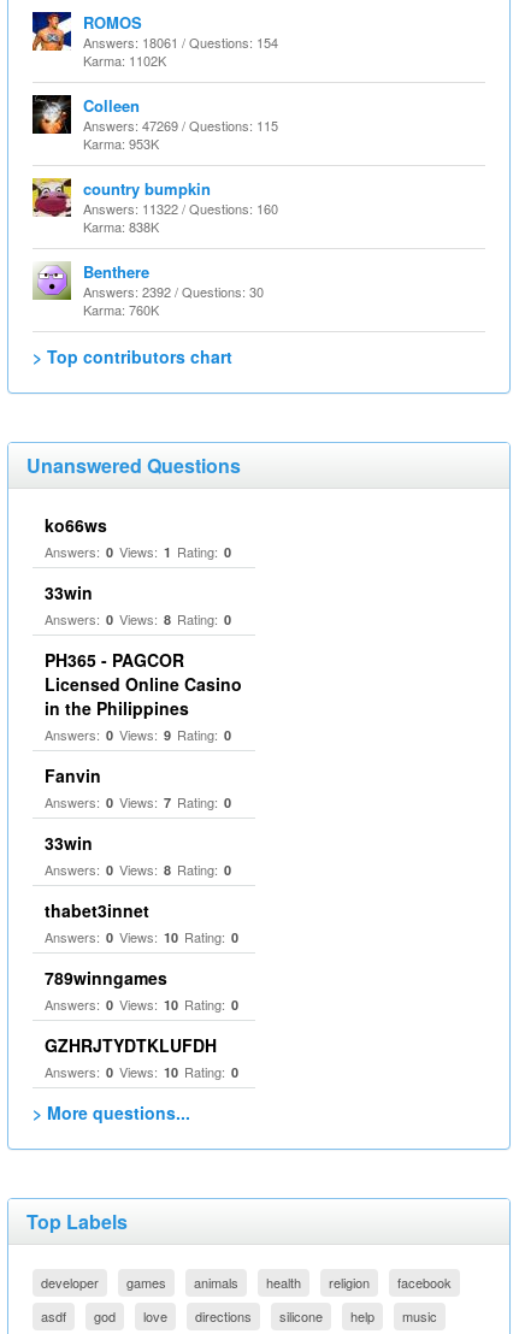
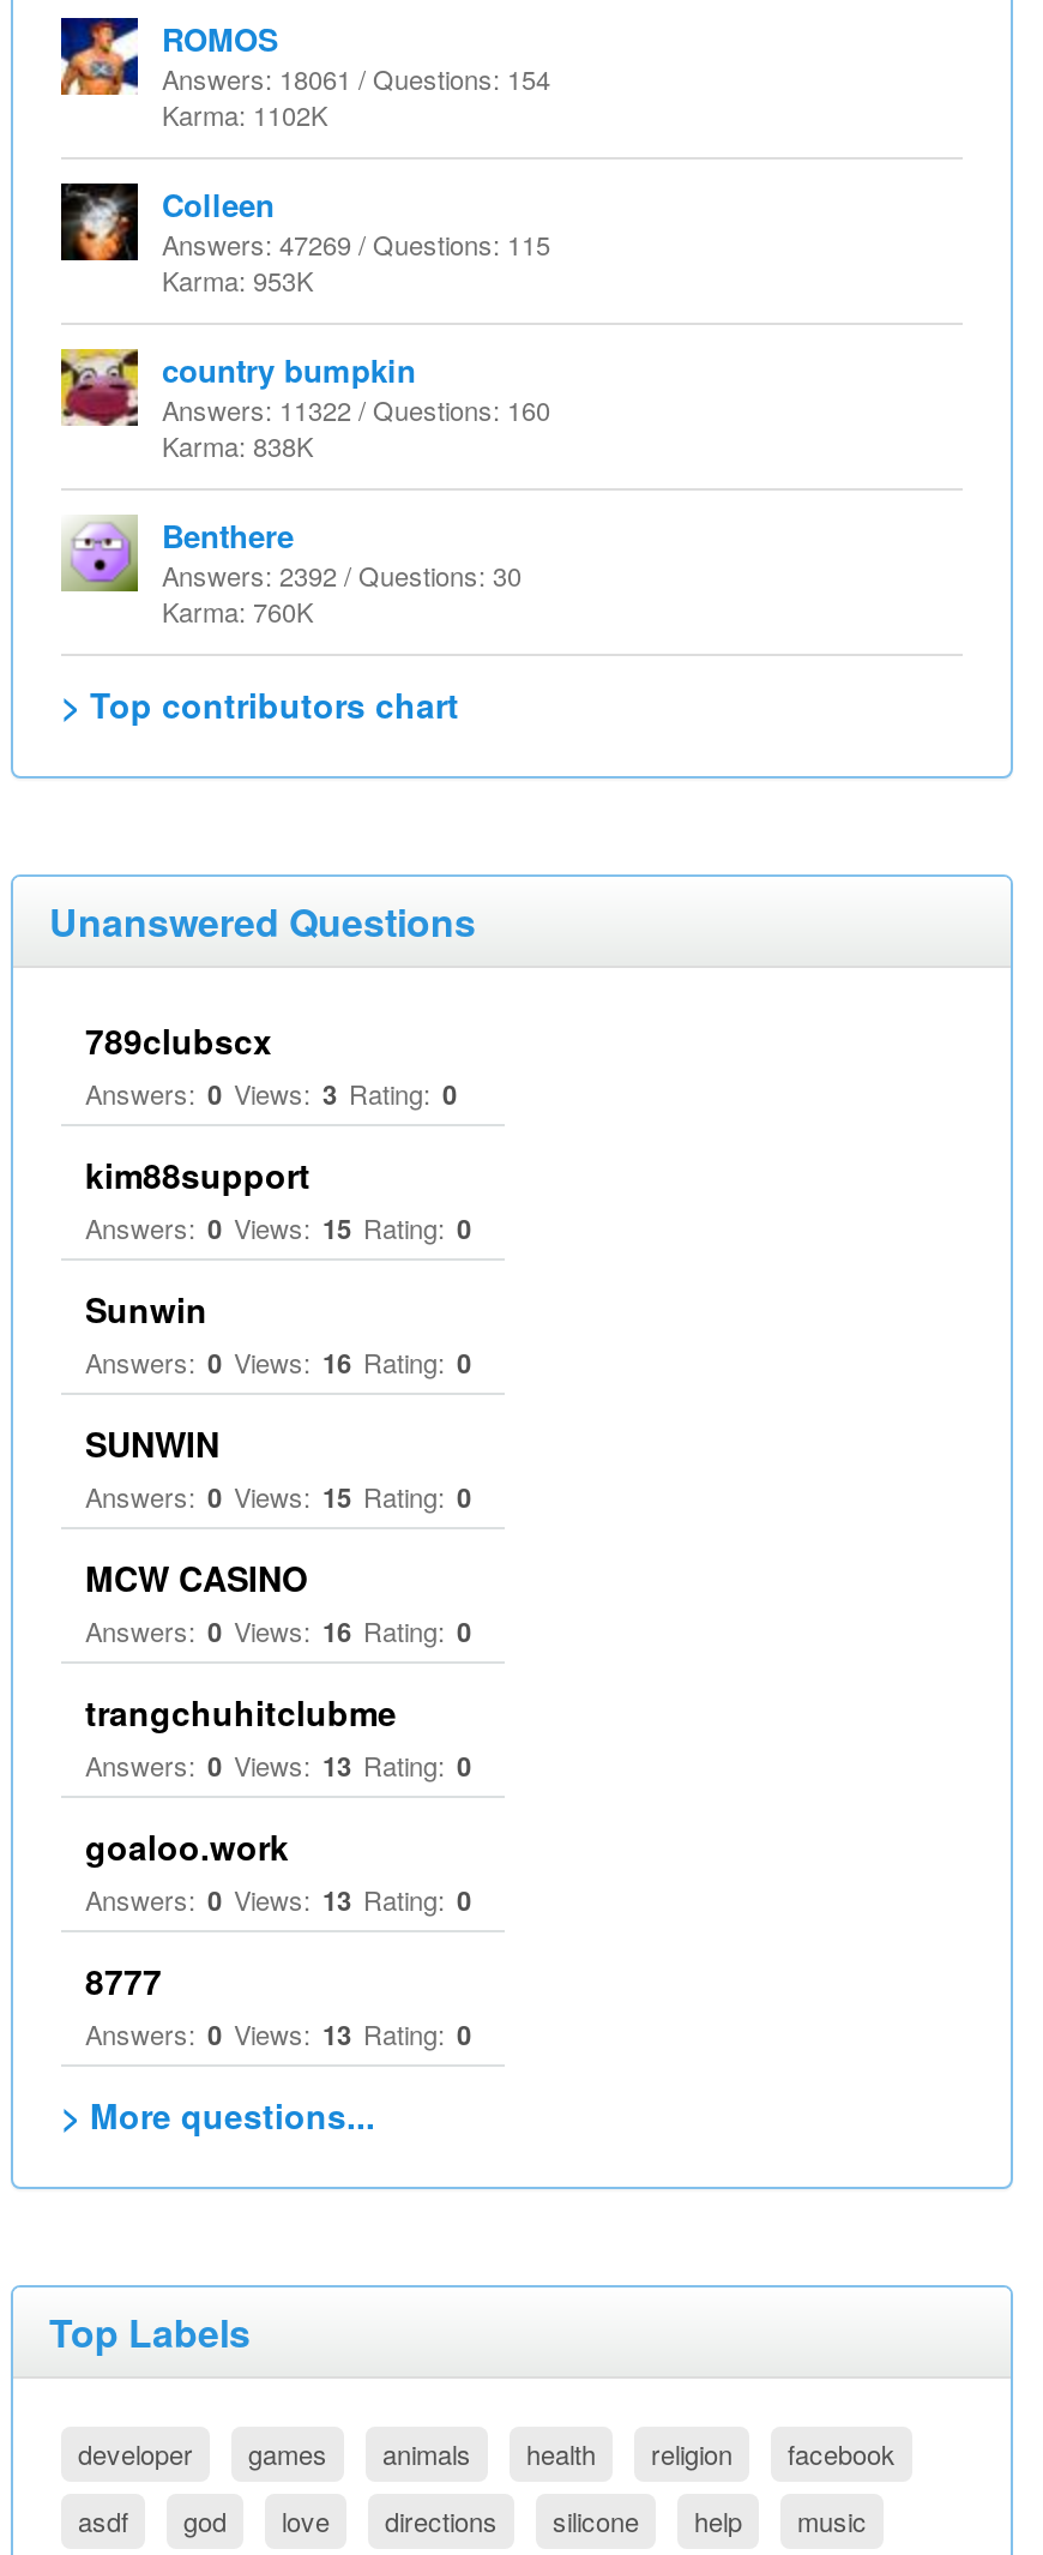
[45,513,231,561] ko66ws | Answers: 0 Views: 1 Rating: 0 -> [85,1016,457,1112] 789clubscx | Answers: 0 Views: 3 Rating: 0
[45,580,231,628] 33win | Answers: 0 Views: 8 Rating: 0 -> [85,1150,471,1246] kim88support | Answers: 0 Views: 15 Rating: 0
[45,648,242,744] PH365 - PAGCOR | Licensed Online Casino | in the Philippines | Answers: 0 Views: 9 Rating: 0 -> [85,1285,471,1381] Sunwin | Answers: 0 Views: 16 Rating: 0
[45,763,231,811] Fanvin | Answers: 0 Views: 7 Rating: 0 -> [85,1419,471,1515] SUNWIN | Answers: 0 Views: 15 Rating: 0
[45,831,231,879] 33win | Answers: 0 Views: 8 Rating: 0 -> [85,1553,471,1649] MCW CASINO | Answers: 0 Views: 16 Rating: 0
[45,898,238,946] thabet3innet | Answers: 0 Views: 10 Rating: 0 -> [85,1688,471,1784] trangchuhitclubme | Answers: 0 Views: 13 Rating: 0
[45,966,238,1014] 789winngames | Answers: 0 Views: 10 Rating: 0 -> [85,1822,471,1918] goaloo.work | Answers: 0 Views: 13 Rating: 0
[45,1033,238,1081] GZHRJTYDTKLUFDH | Answers: 0 Views: 10 Rating: 0 -> [85,1956,471,2052] 8777 | Answers: 0 Views: 13 Rating: 0

